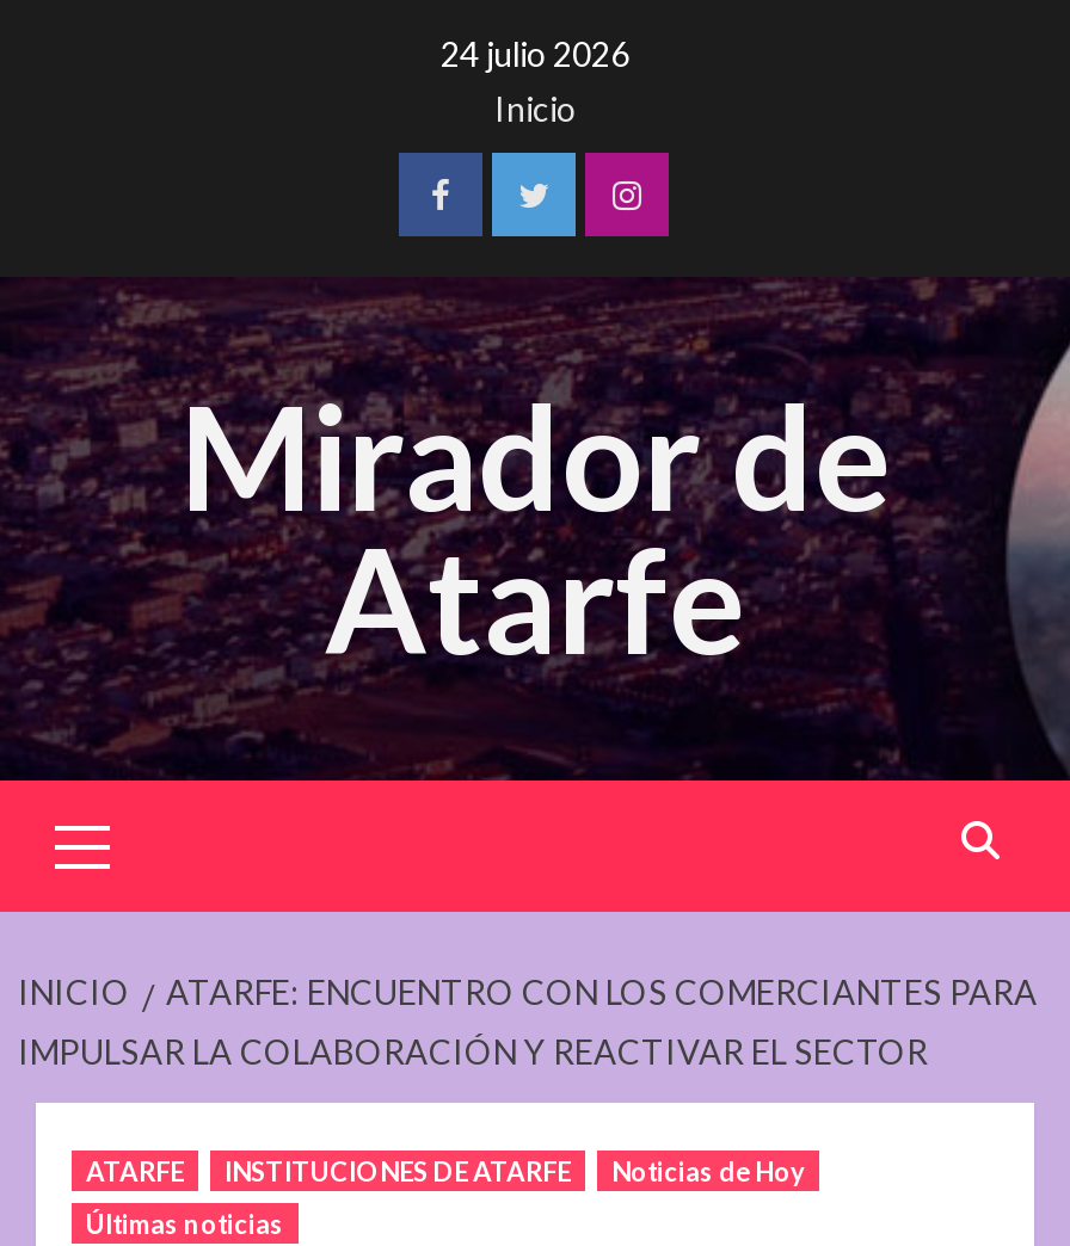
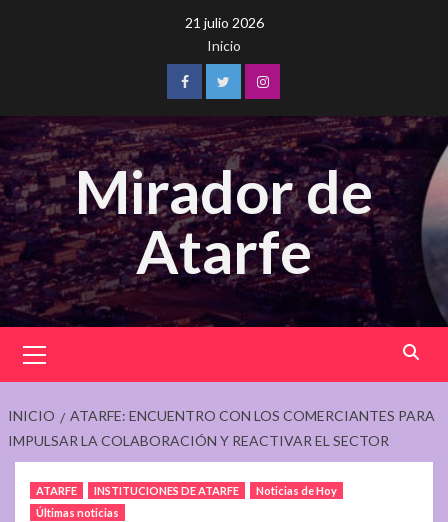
[441,33,629,74] 24 julio 2026 -> [184,14,263,31] 21 julio 2026

